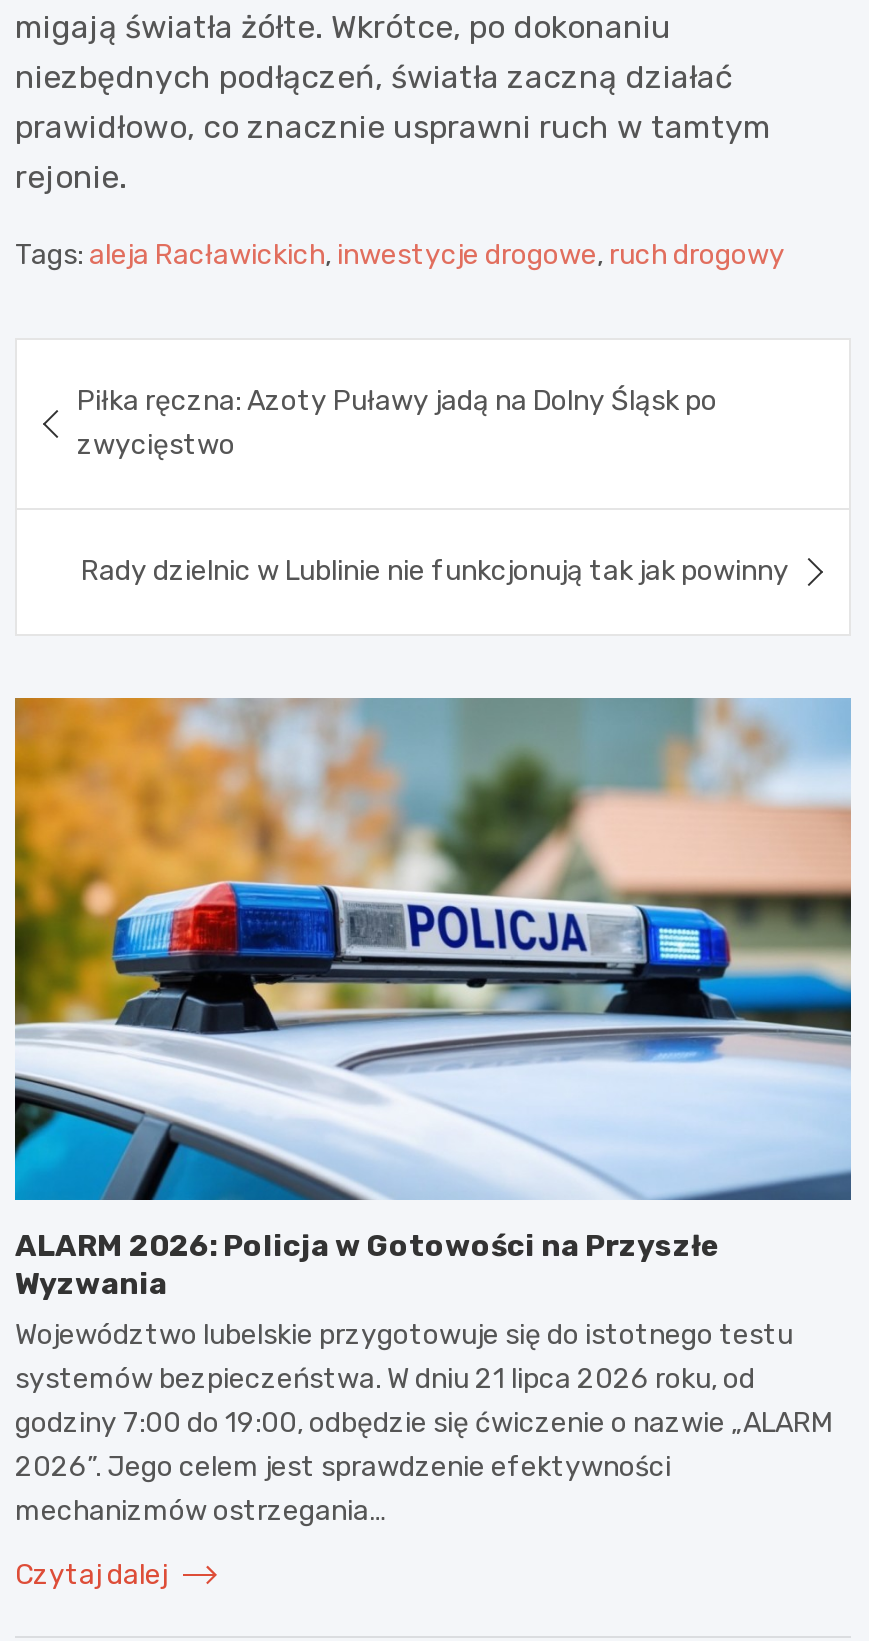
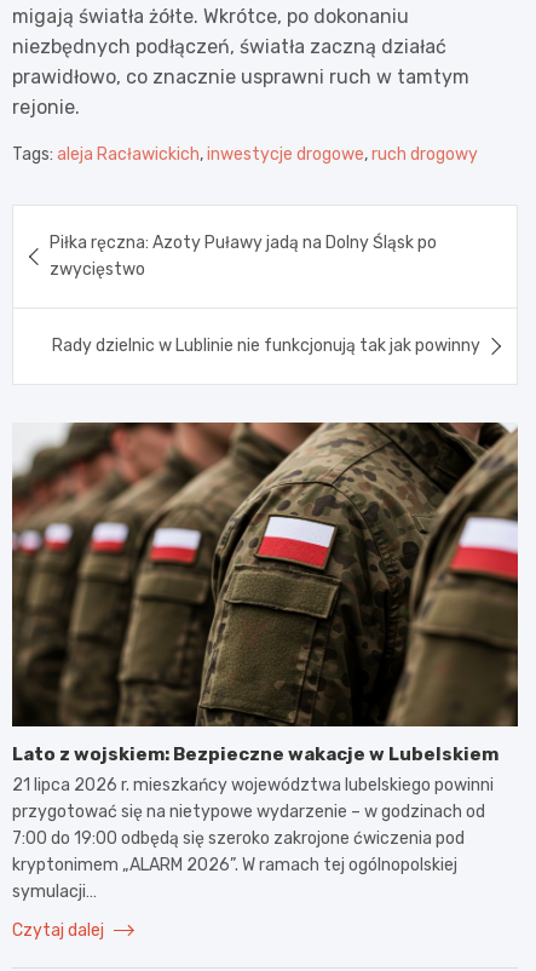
[13,696,853,1527] [image] | ALARM 2026: Policja w Gotowości na Przyszłe | Wyzwania | Województwo lubelskie przygotowuje się do istotnego testu | systemów bezpieczeństwa. W dniu 21 lipca 2026 roku, od | godziny 7:00 do 19:00, odbędzie się ćwiczenie o nazwie „ALARM | 2026”. Jego celem jest sprawdzenie efektywności | mechanizmów ostrzegania… -> [11,421,519,902] [image] | Lato z wojskiem: Bezpieczne wakacje w Lubelskiem | 21 lipca 2026 r. mieszkańcy województwa lubelskiego powinni | przygotować się na nietypowe wydarzenie – w godzinach od | 7:00 do 19:00 odbędą się szeroko zakrojone ćwiczenia pod | kryptonimem „ALARM 2026”. W ramach tej ogólnopolskiej | symulacji…

